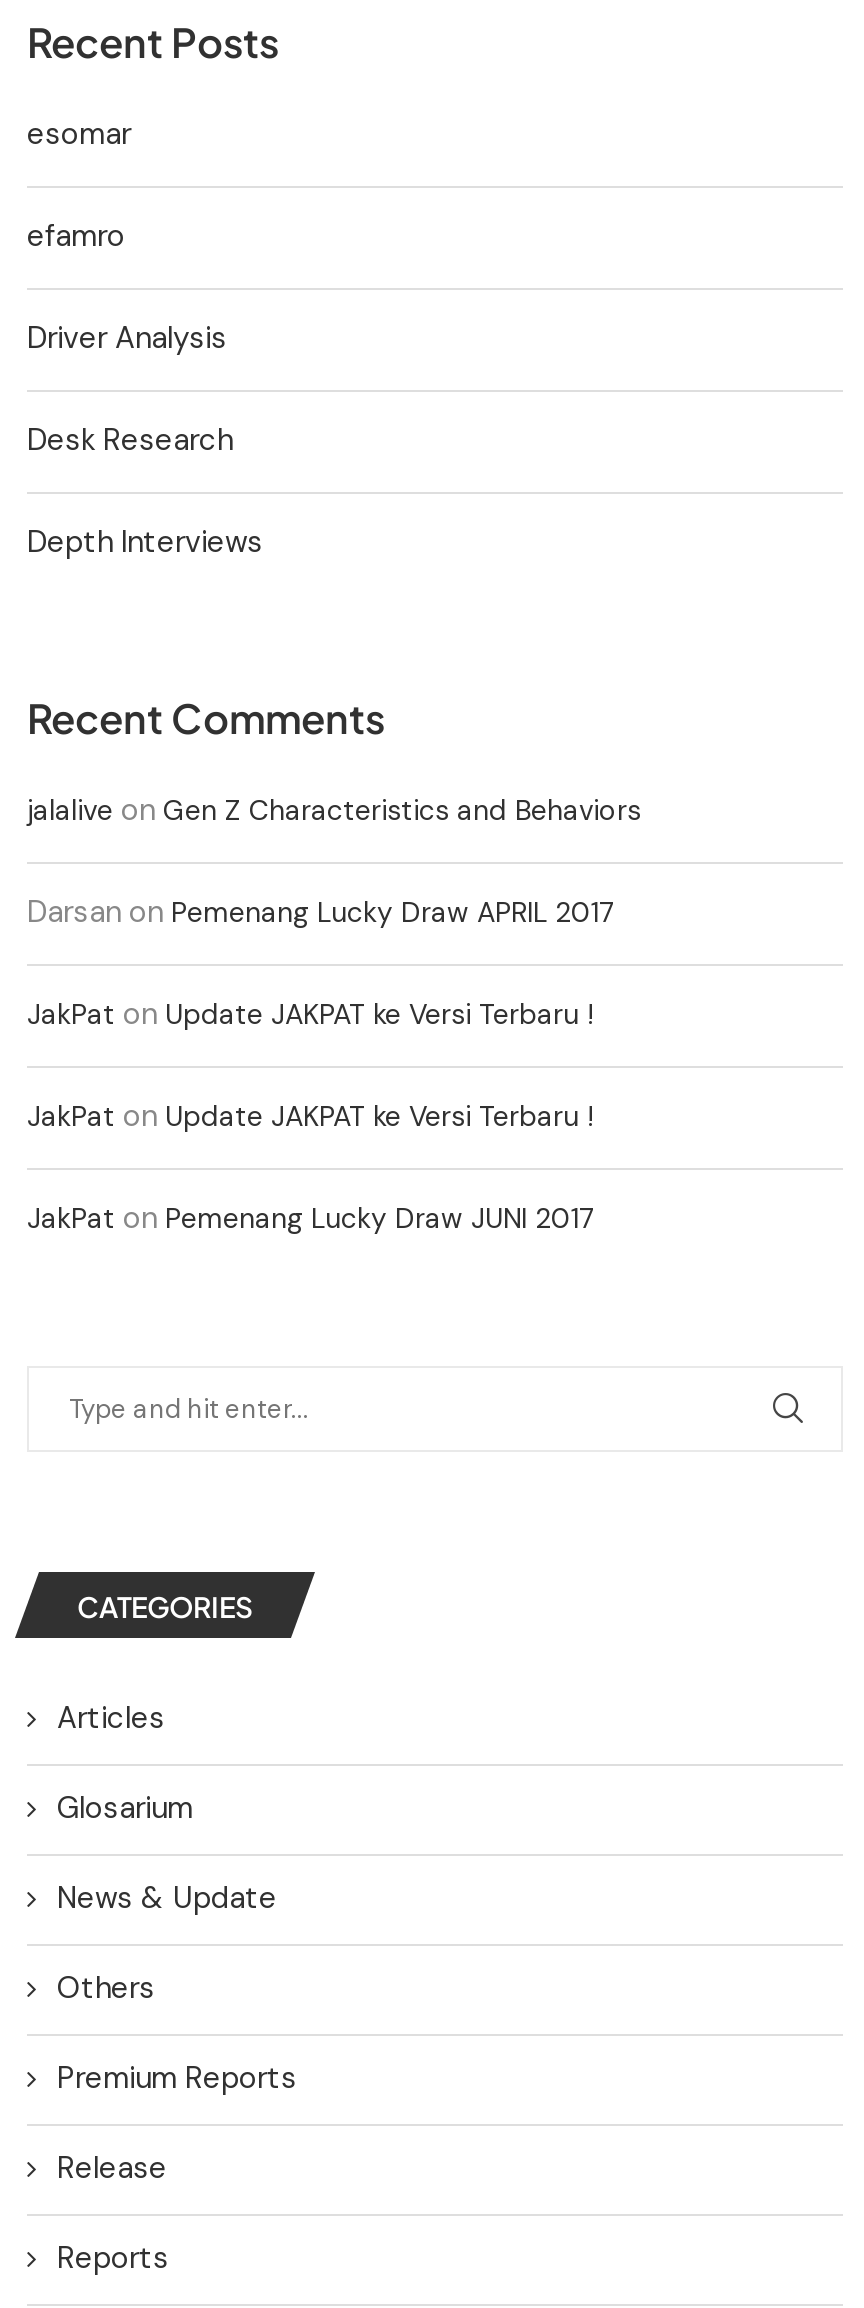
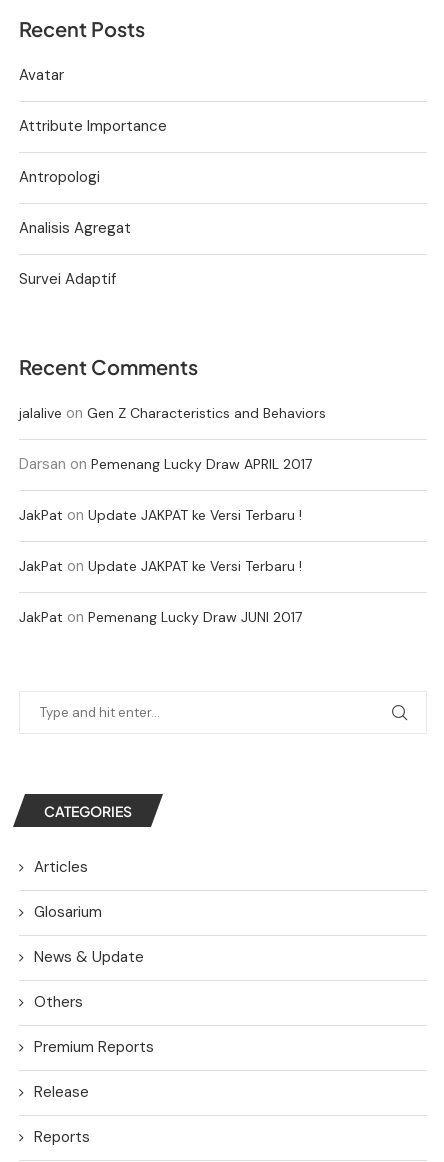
[27,114,131,154] esomar -> [19,65,64,85] Avatar
[27,216,125,256] efamro -> [19,116,167,136] Attribute Importance
[27,318,227,358] Driver Analysis -> [19,167,100,187] Antropologi
[27,420,233,460] Desk Research -> [19,218,131,238] Analisis Agregat
[27,522,263,562] Depth Interviews -> [19,269,116,289] Survei Adaptif

